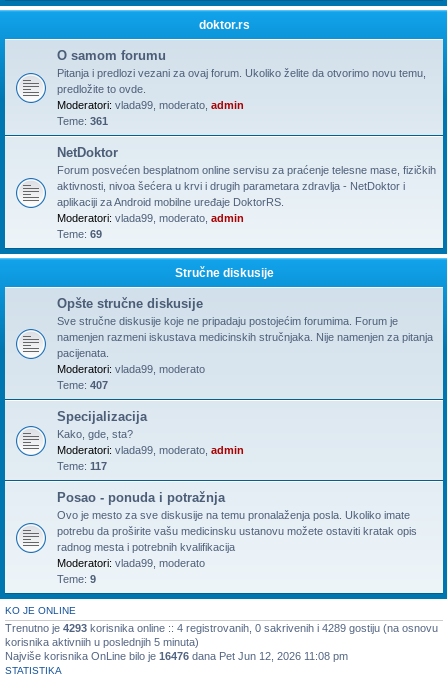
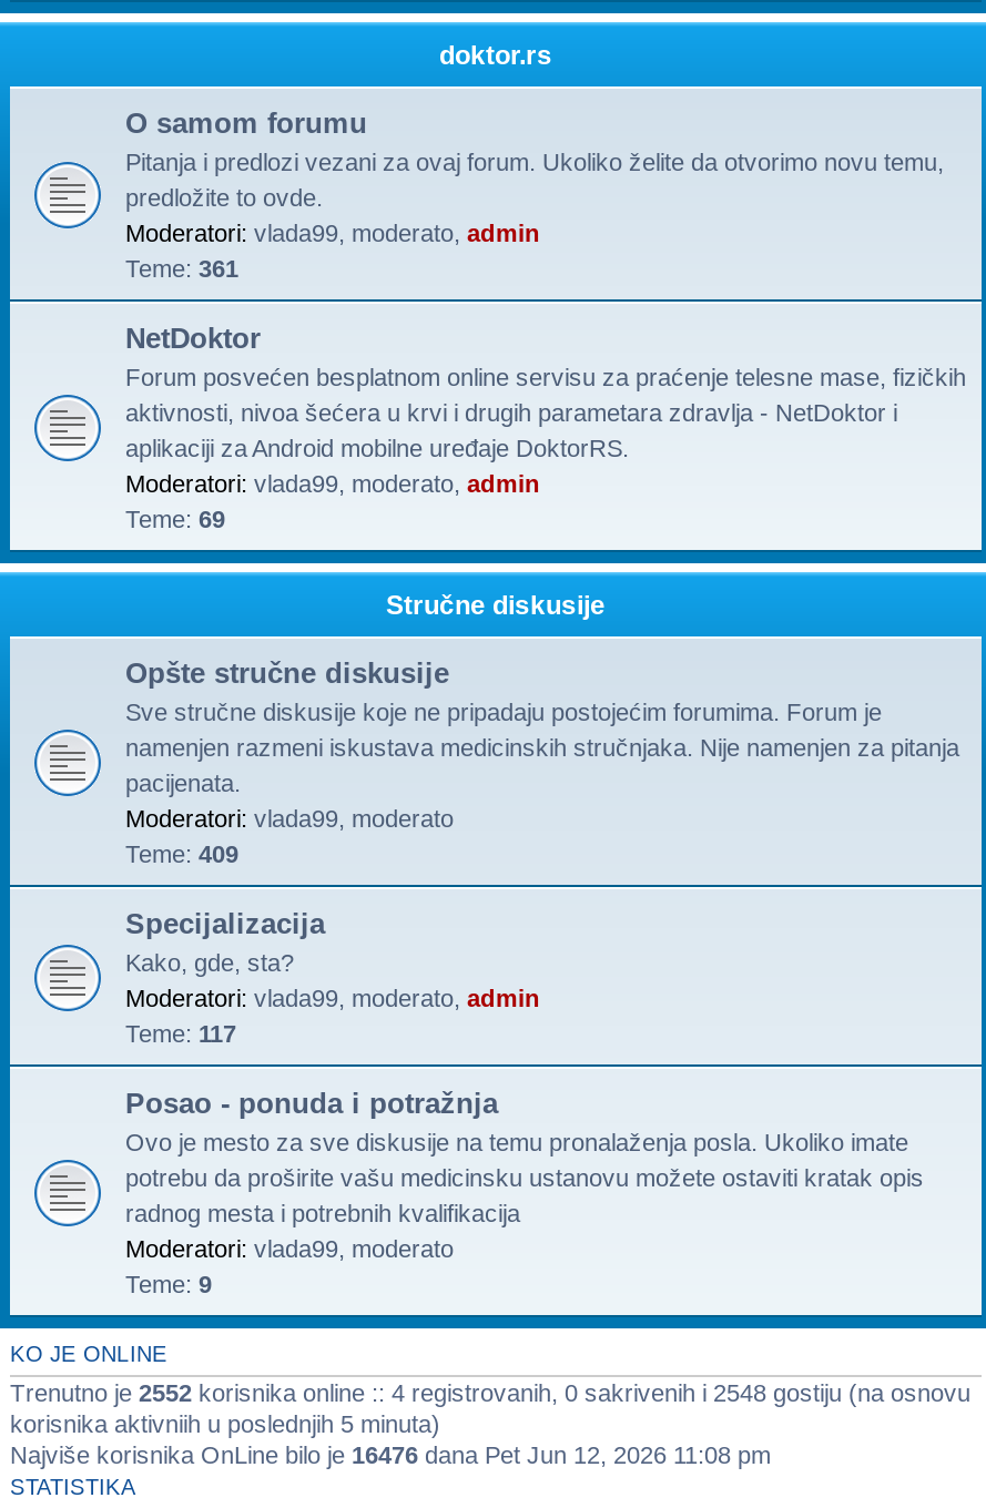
[57,379,108,391] Teme: 407 -> [125,840,238,867] Teme: 409
[5,622,438,634] Trenutno je 4293 korisnika online :: 4 registrovanih, 0 sakrivenih i 4289 gostiju (na osnovu -> [10,1379,970,1406] Trenutno je 2552 korisnika online :: 4 registrovanih, 0 sakrivenih i 2548 gostiju (na osnovu

